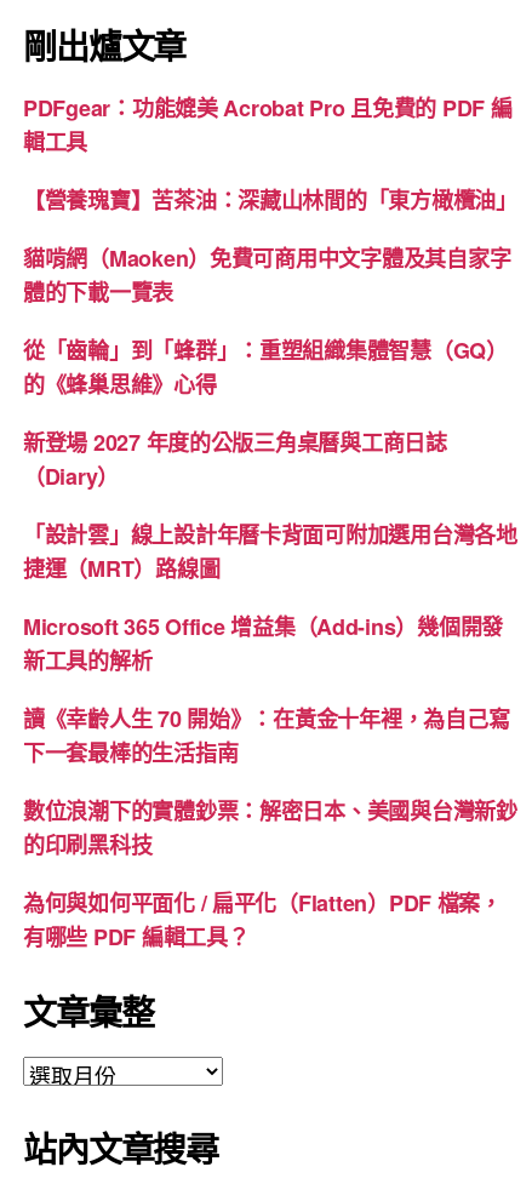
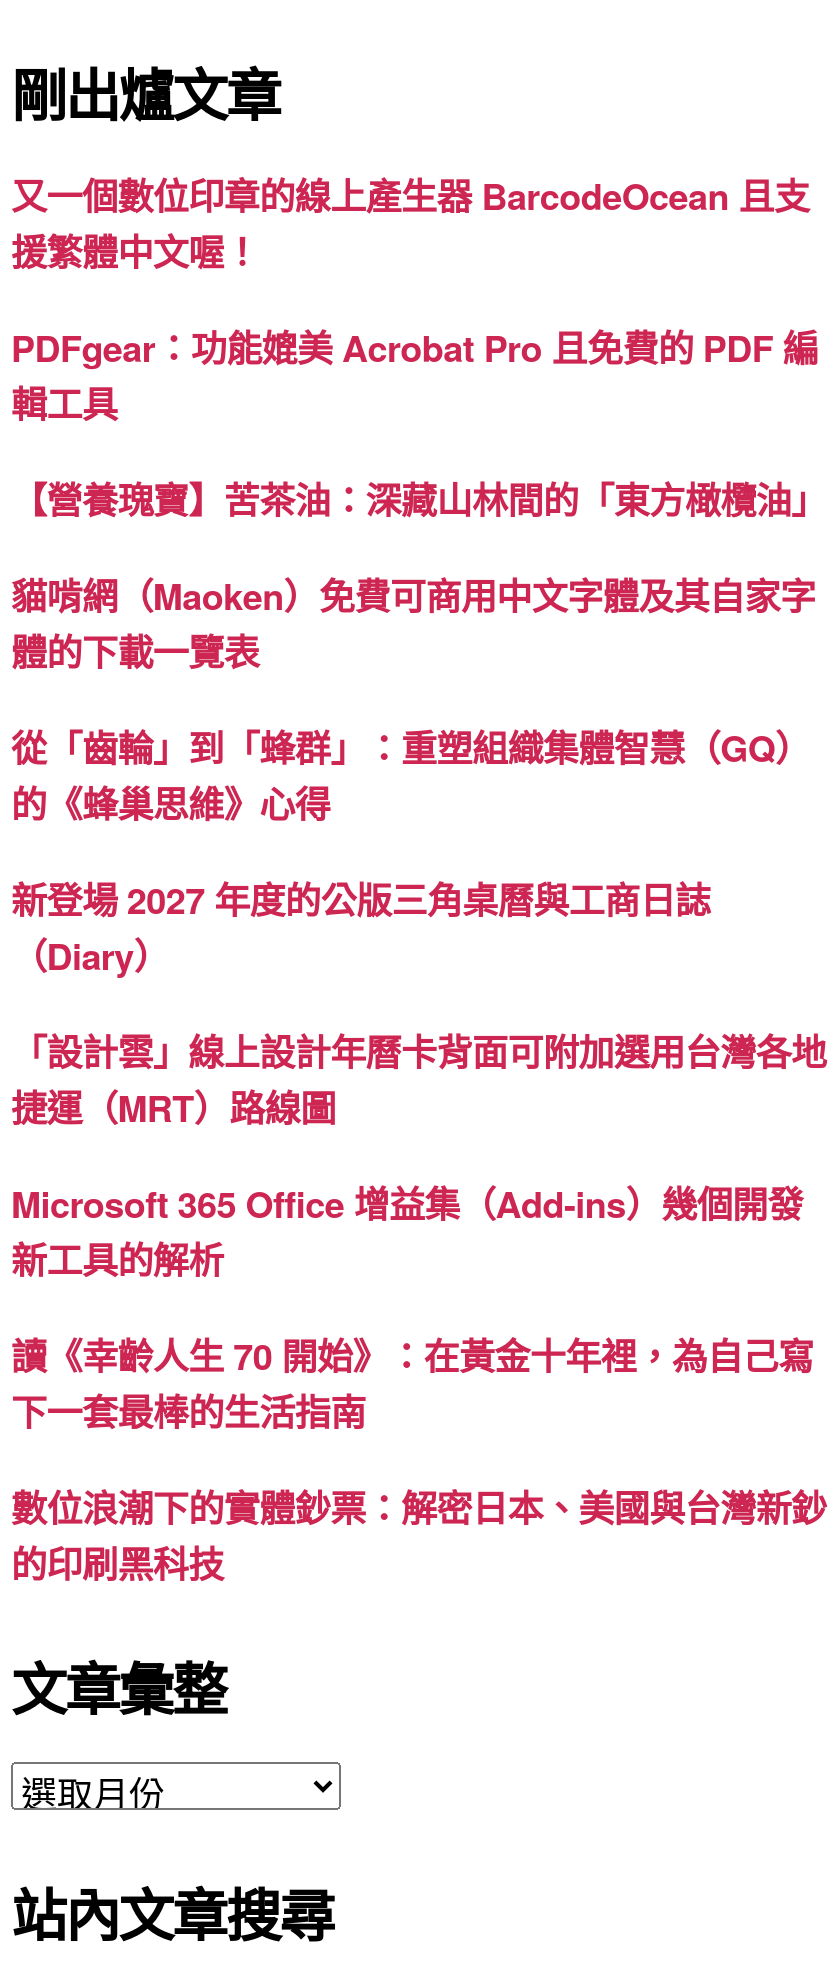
none -> [11,169,809,277] 又一個數位印章的線上產生器 BarcodeOcean 且支 | 援繁體中文喔！
moved [23,92,517,860] -> [11,321,827,1589]: PDFgear：功能媲美 Acrobat Pro 且免費的 PDF 編 | 輯工具 | 【營養瑰寶】苦茶油：深藏山林間的「東方橄欖油」 | ... | 數位浪潮下的實體鈔票：解密日本、美國與台灣新鈔 | 的印刷黑科技
[23,887,502,952] 為何與如何平面化 / 扁平化（Flatten）PDF 檔案， | 有哪些 PDF 編輯工具？ -> none

